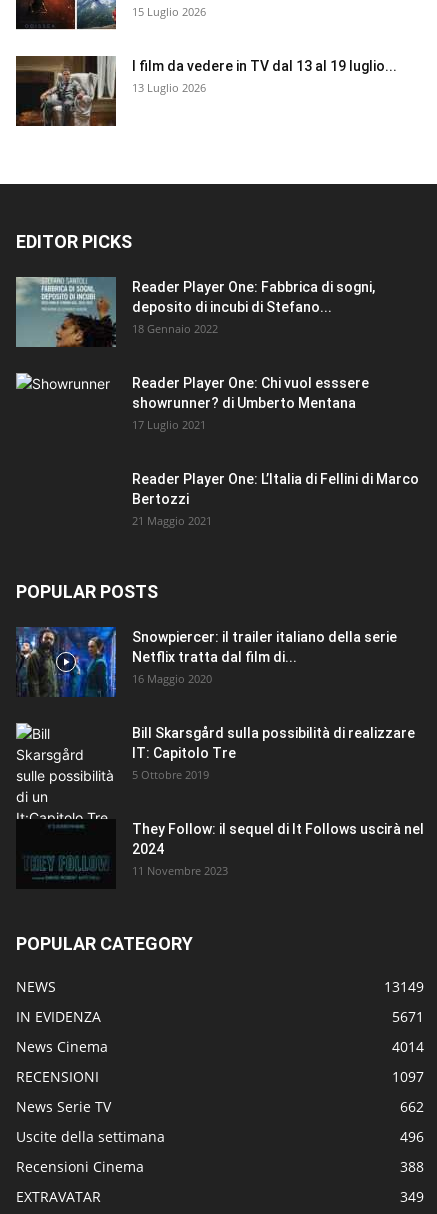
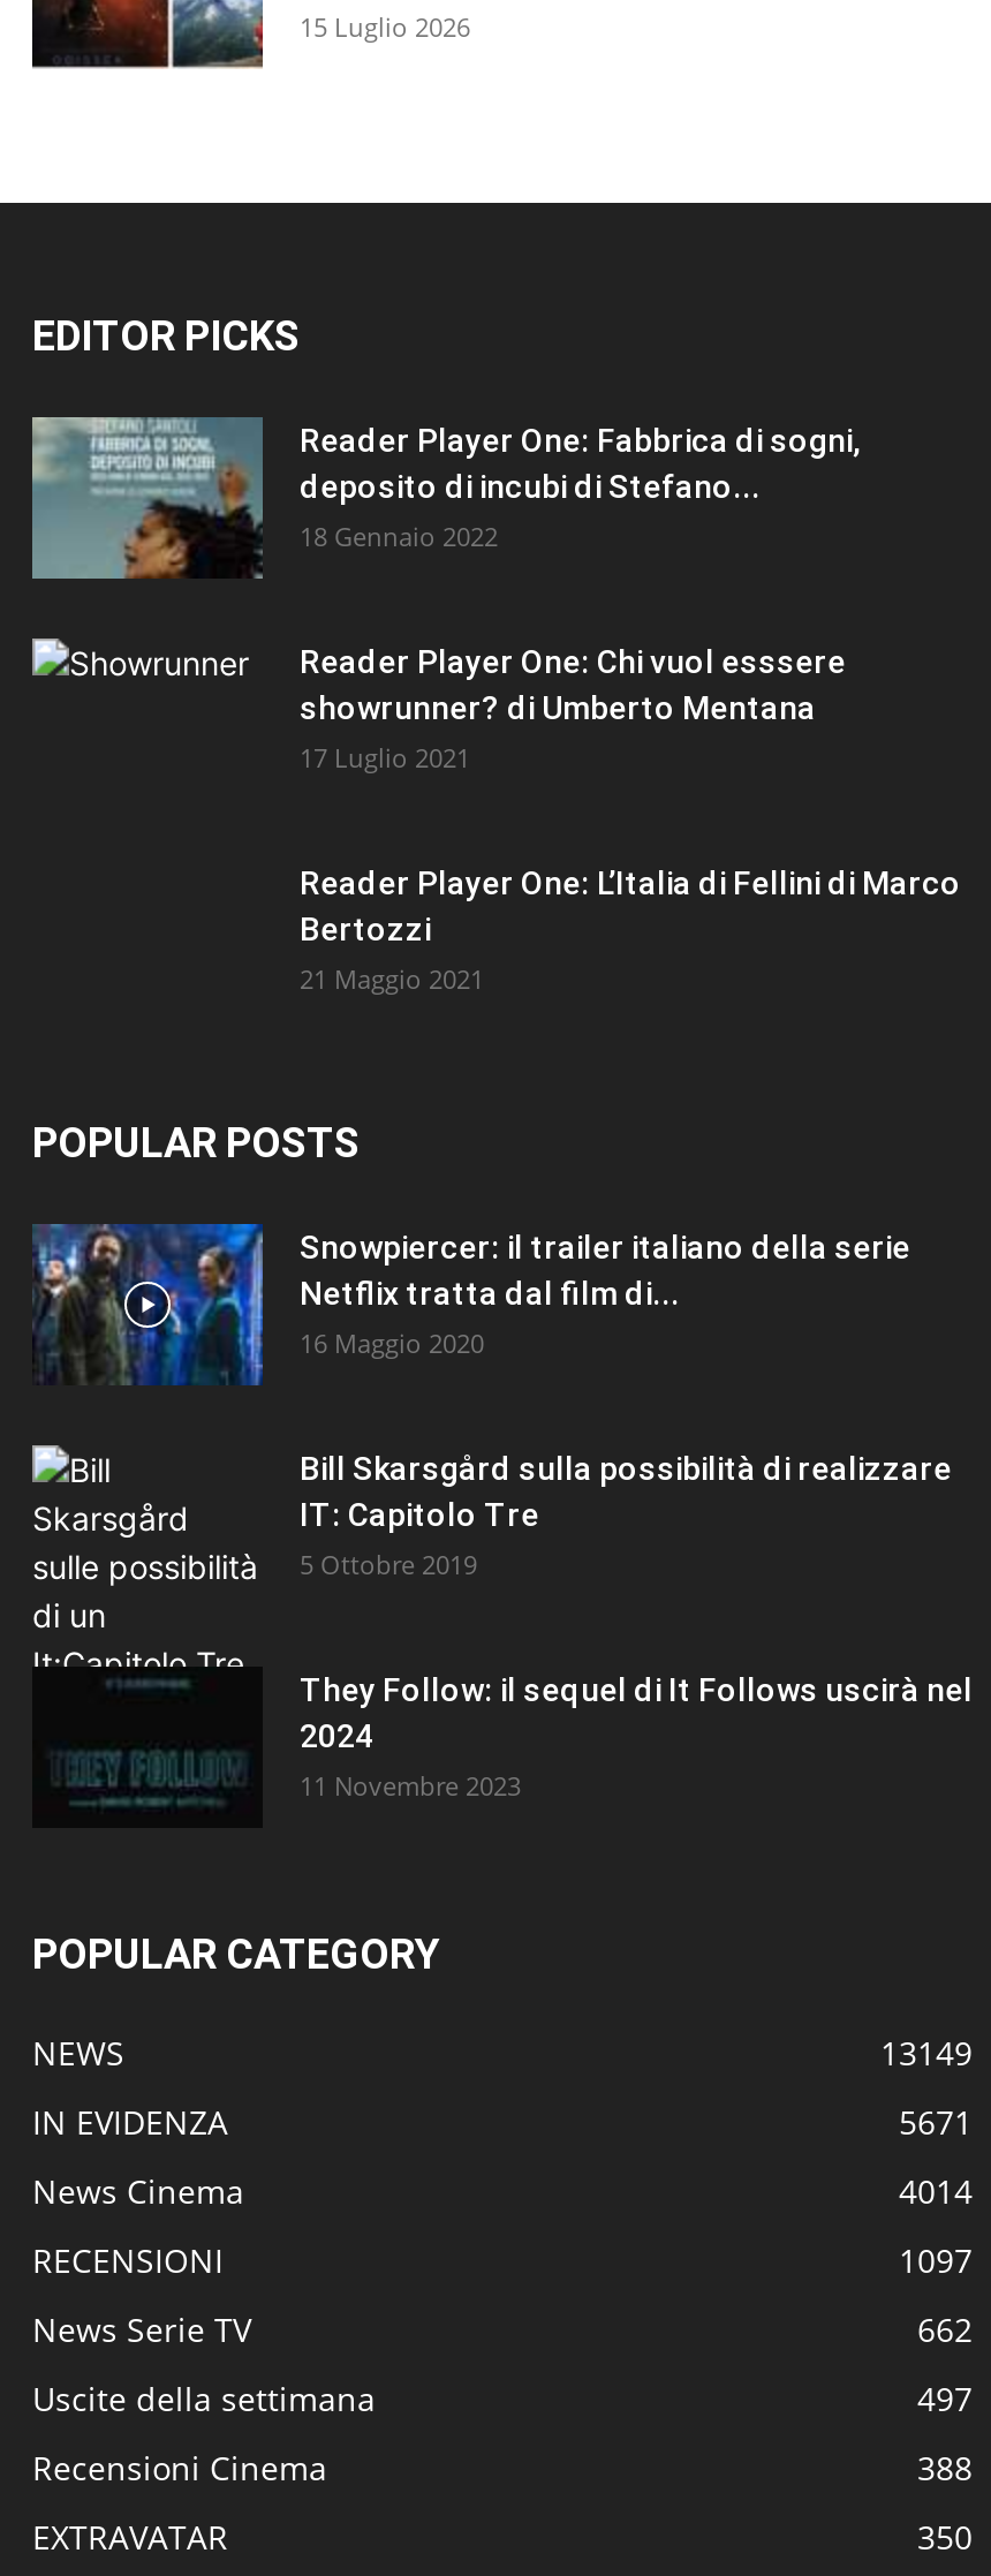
[15,55,397,127] [image] | I film da vedere in TV dal 13 al 19 luglio... | 13 Luglio 2026 -> none
[400,1127,424,1146] 496 -> [917,2378,973,2421] 497
[400,1187,424,1206] 349 -> [917,2516,973,2560] 350

